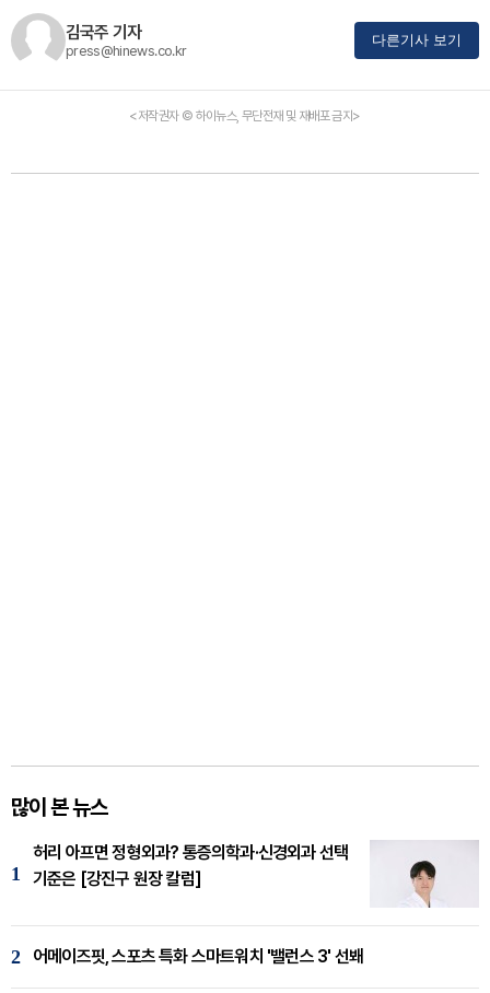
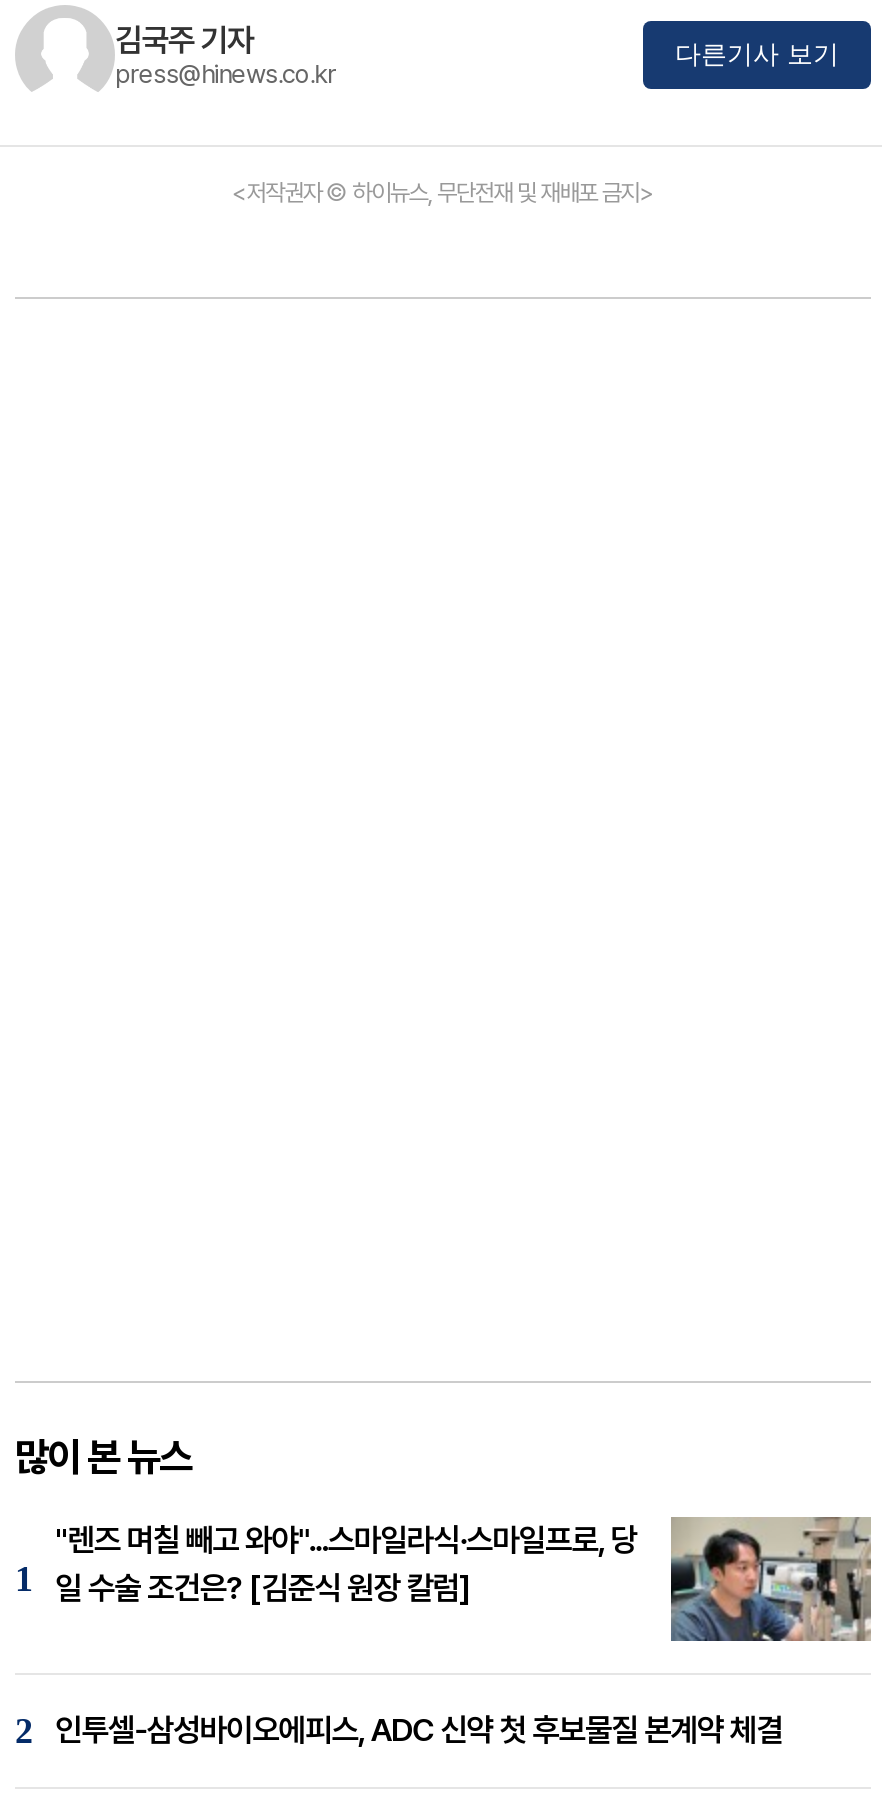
[33,840,479,908] [image] | 허리 아프면 정형외과? 통증의학과·신경외과 선택 | 기준은 [강진구 원장 칼럼] -> [55,1515,873,1643] [image] | "렌즈 며칠 빼고 와야"...스마일라식·스마일프로, 당 | 일 수술 조건은? [김준식 원장 칼럼]
[33,946,363,966] 어메이즈핏, 스포츠 특화 스마트워치 '밸런스 3' 선봬 -> [55,1710,783,1748] 인투셀-삼성바이오에피스, ADC 신약 첫 후보물질 본계약 체결

